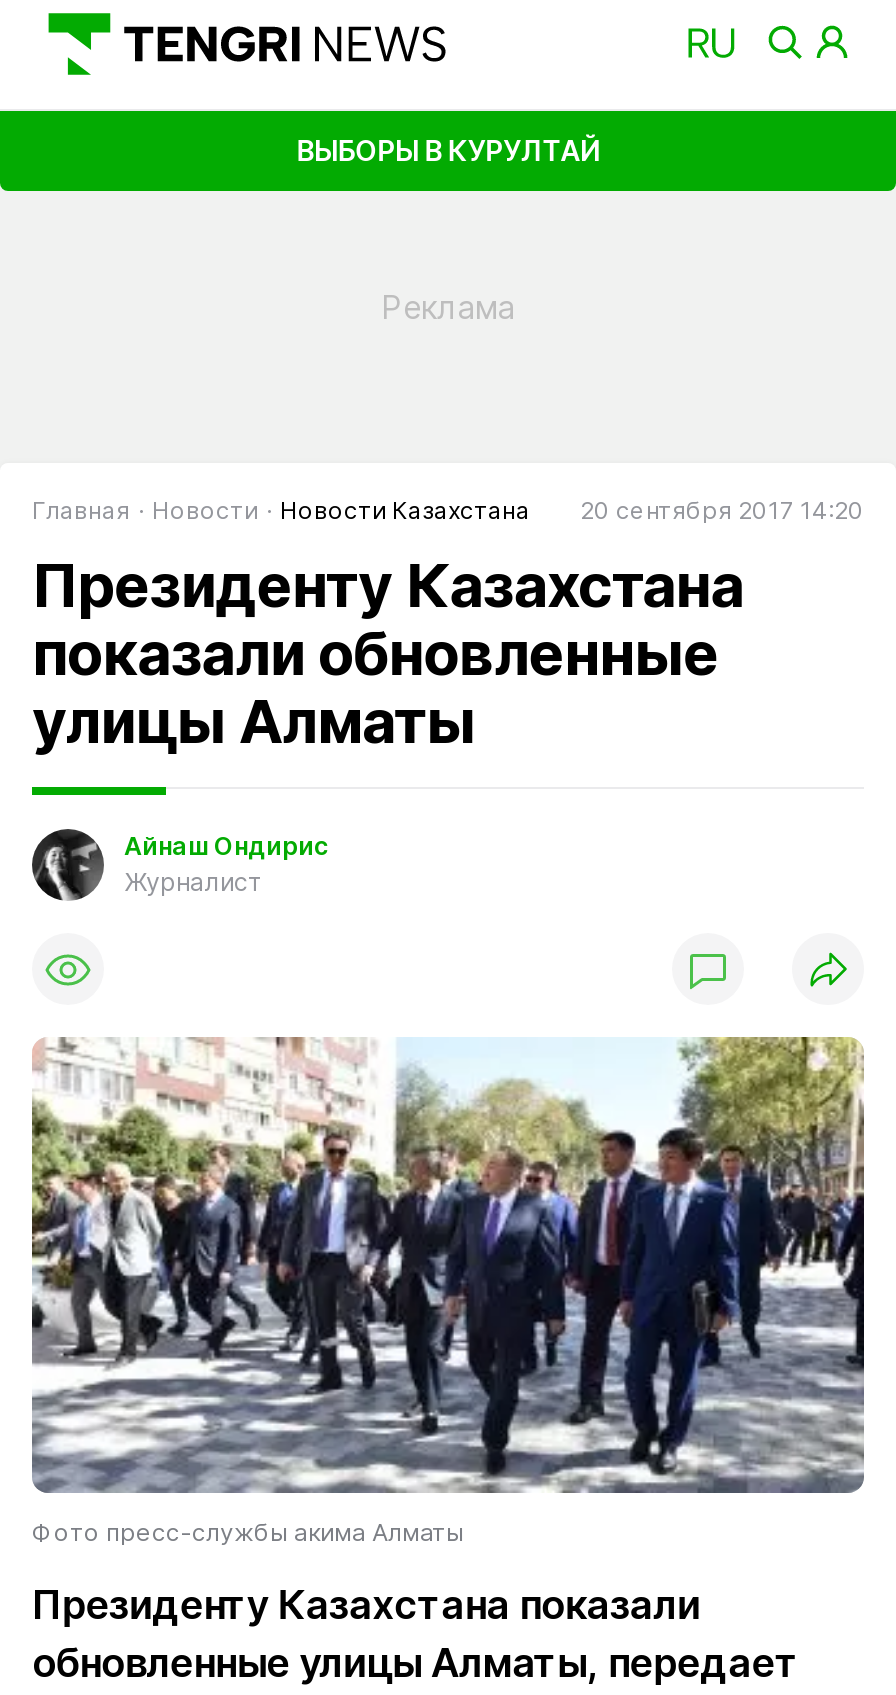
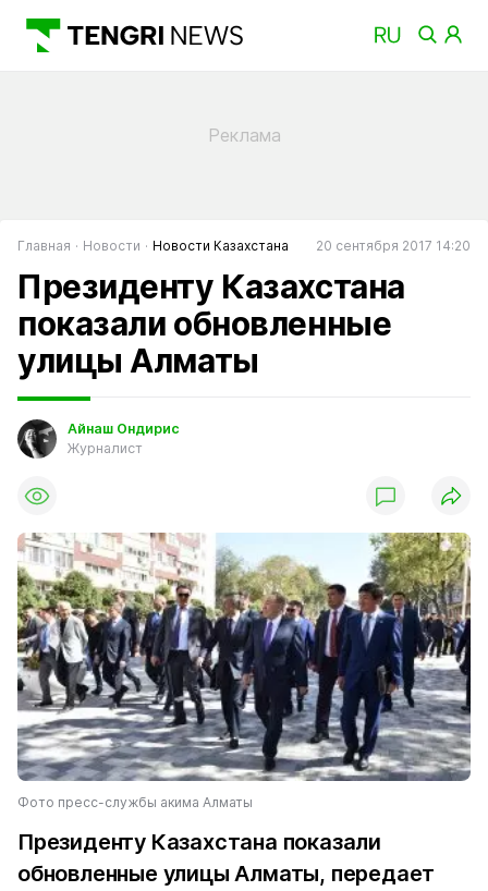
[296,132,600,166] ВЫБОРЫ В КУРУЛТАЙ -> none

